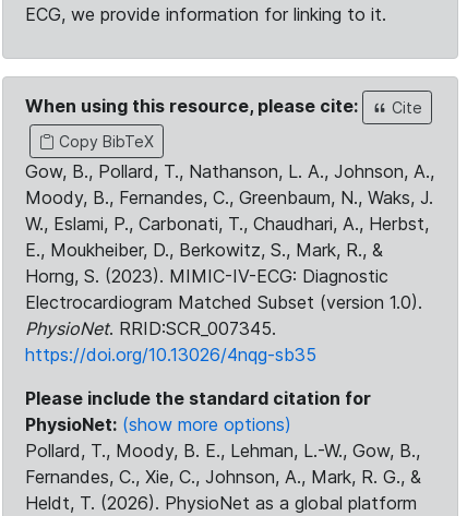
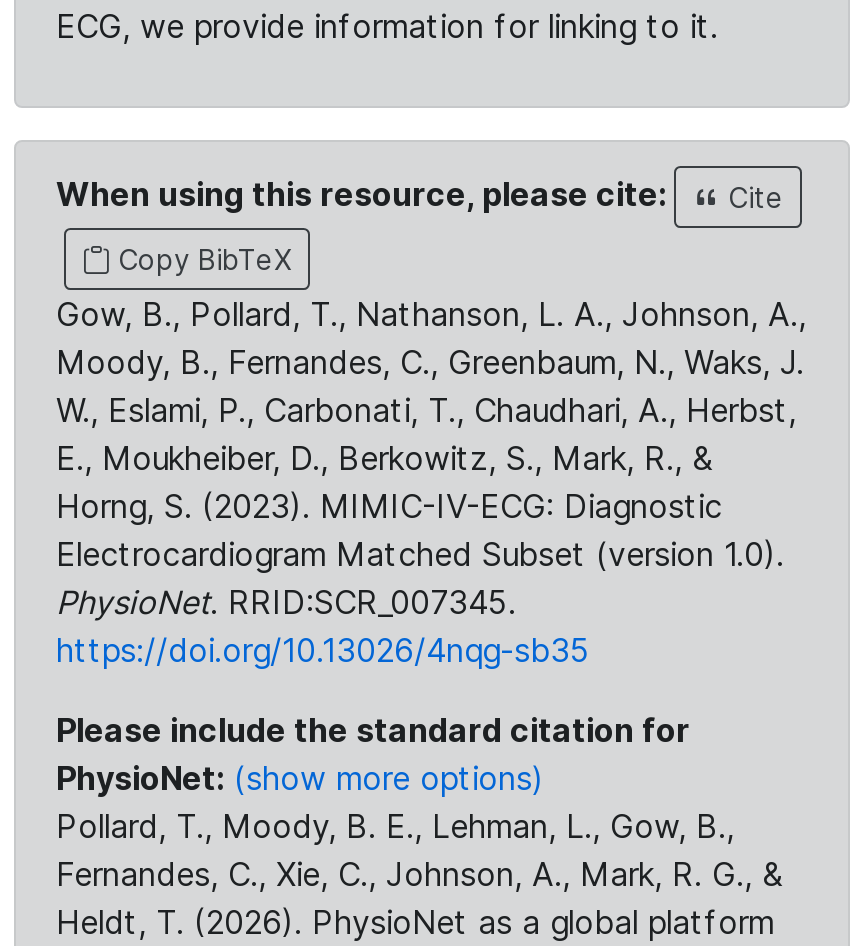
[25,440,420,461] Pollard, T., Moody, B. E., Lehman, L.-W., Gow, B., -> [56,806,734,846] Pollard, T., Moody, B. E., Lehman, L., Gow, B.,

